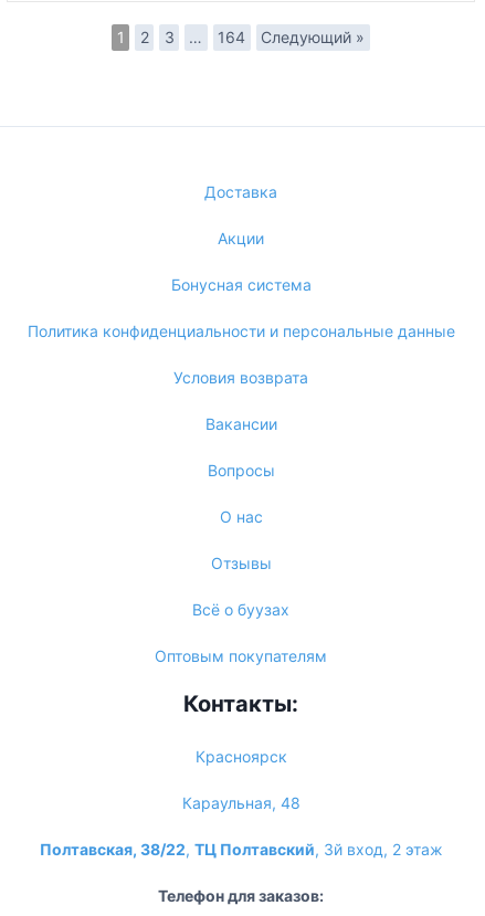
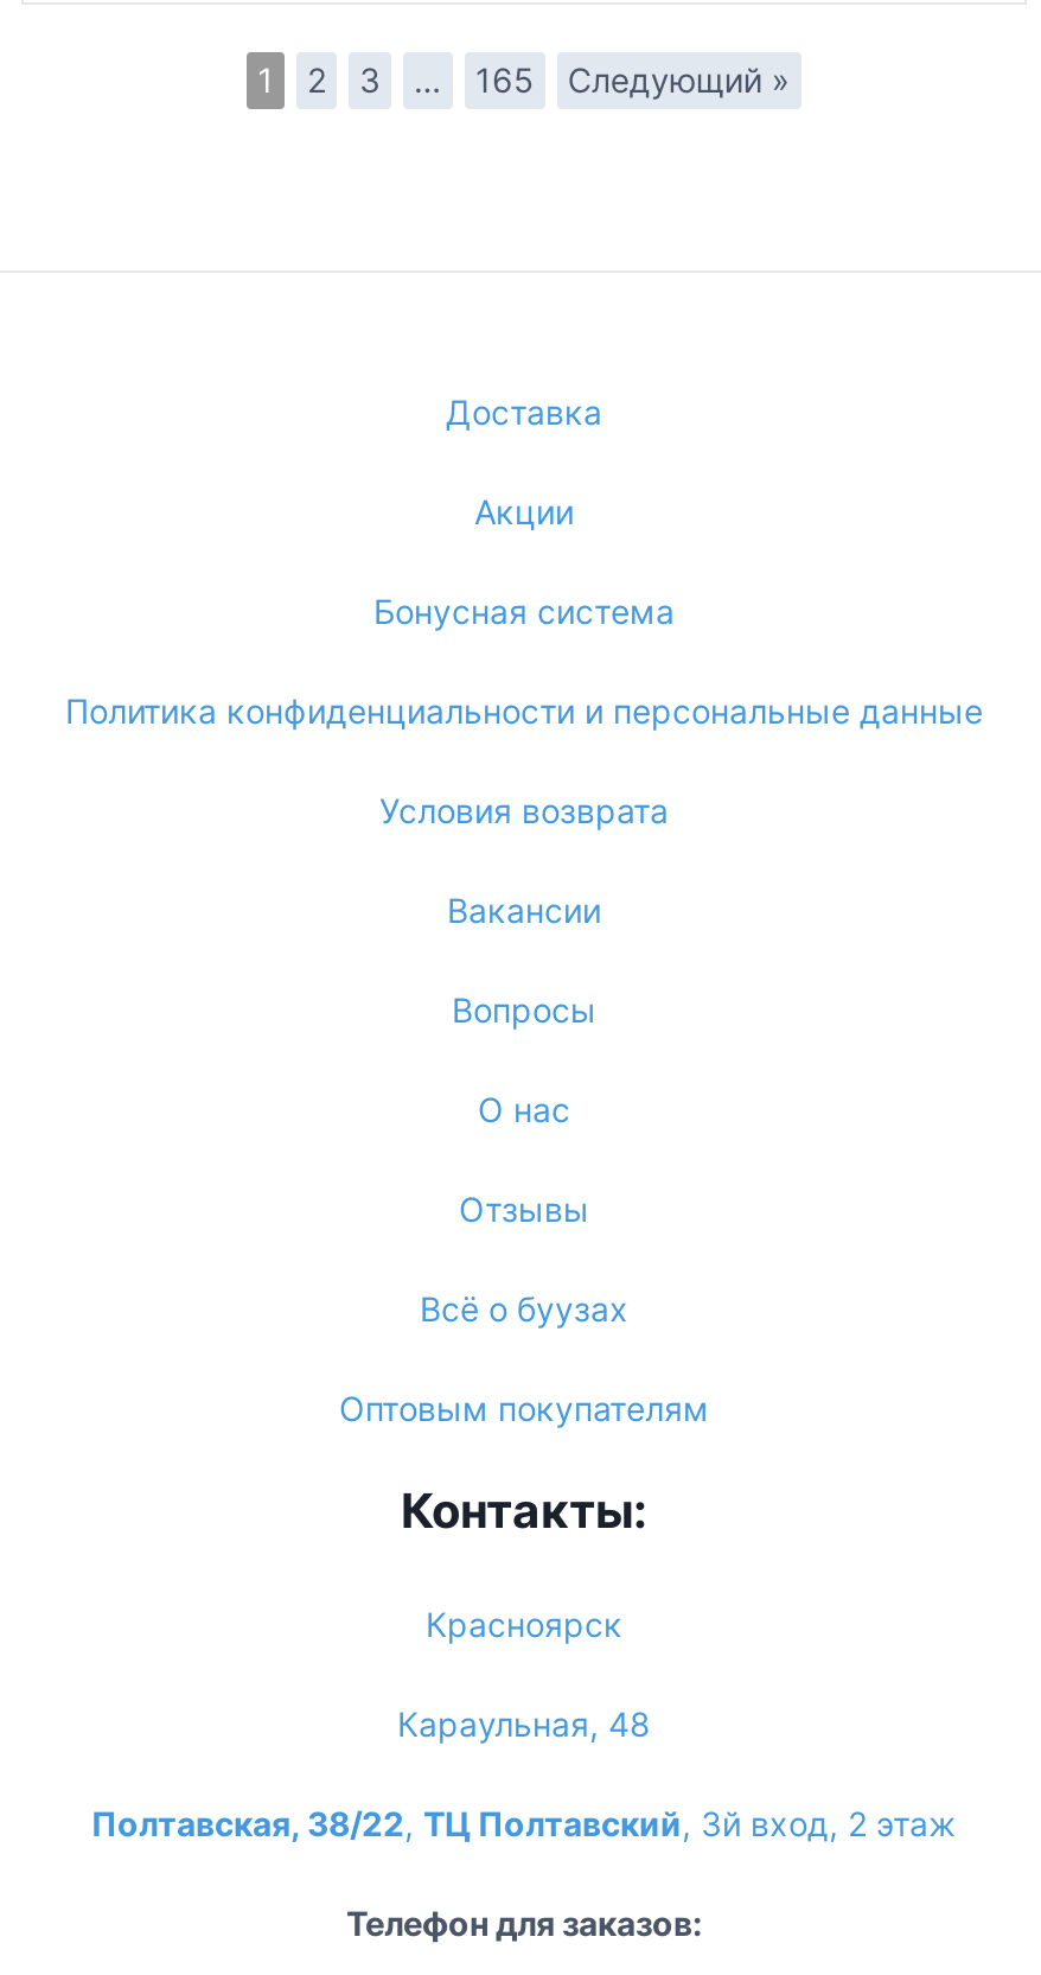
[218,28,246,47] 164 -> [475,60,535,101] 165

